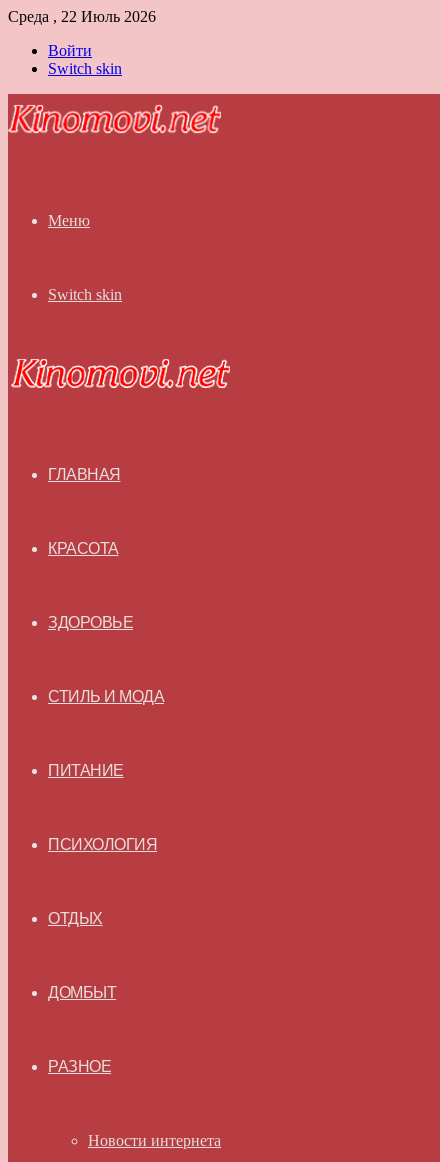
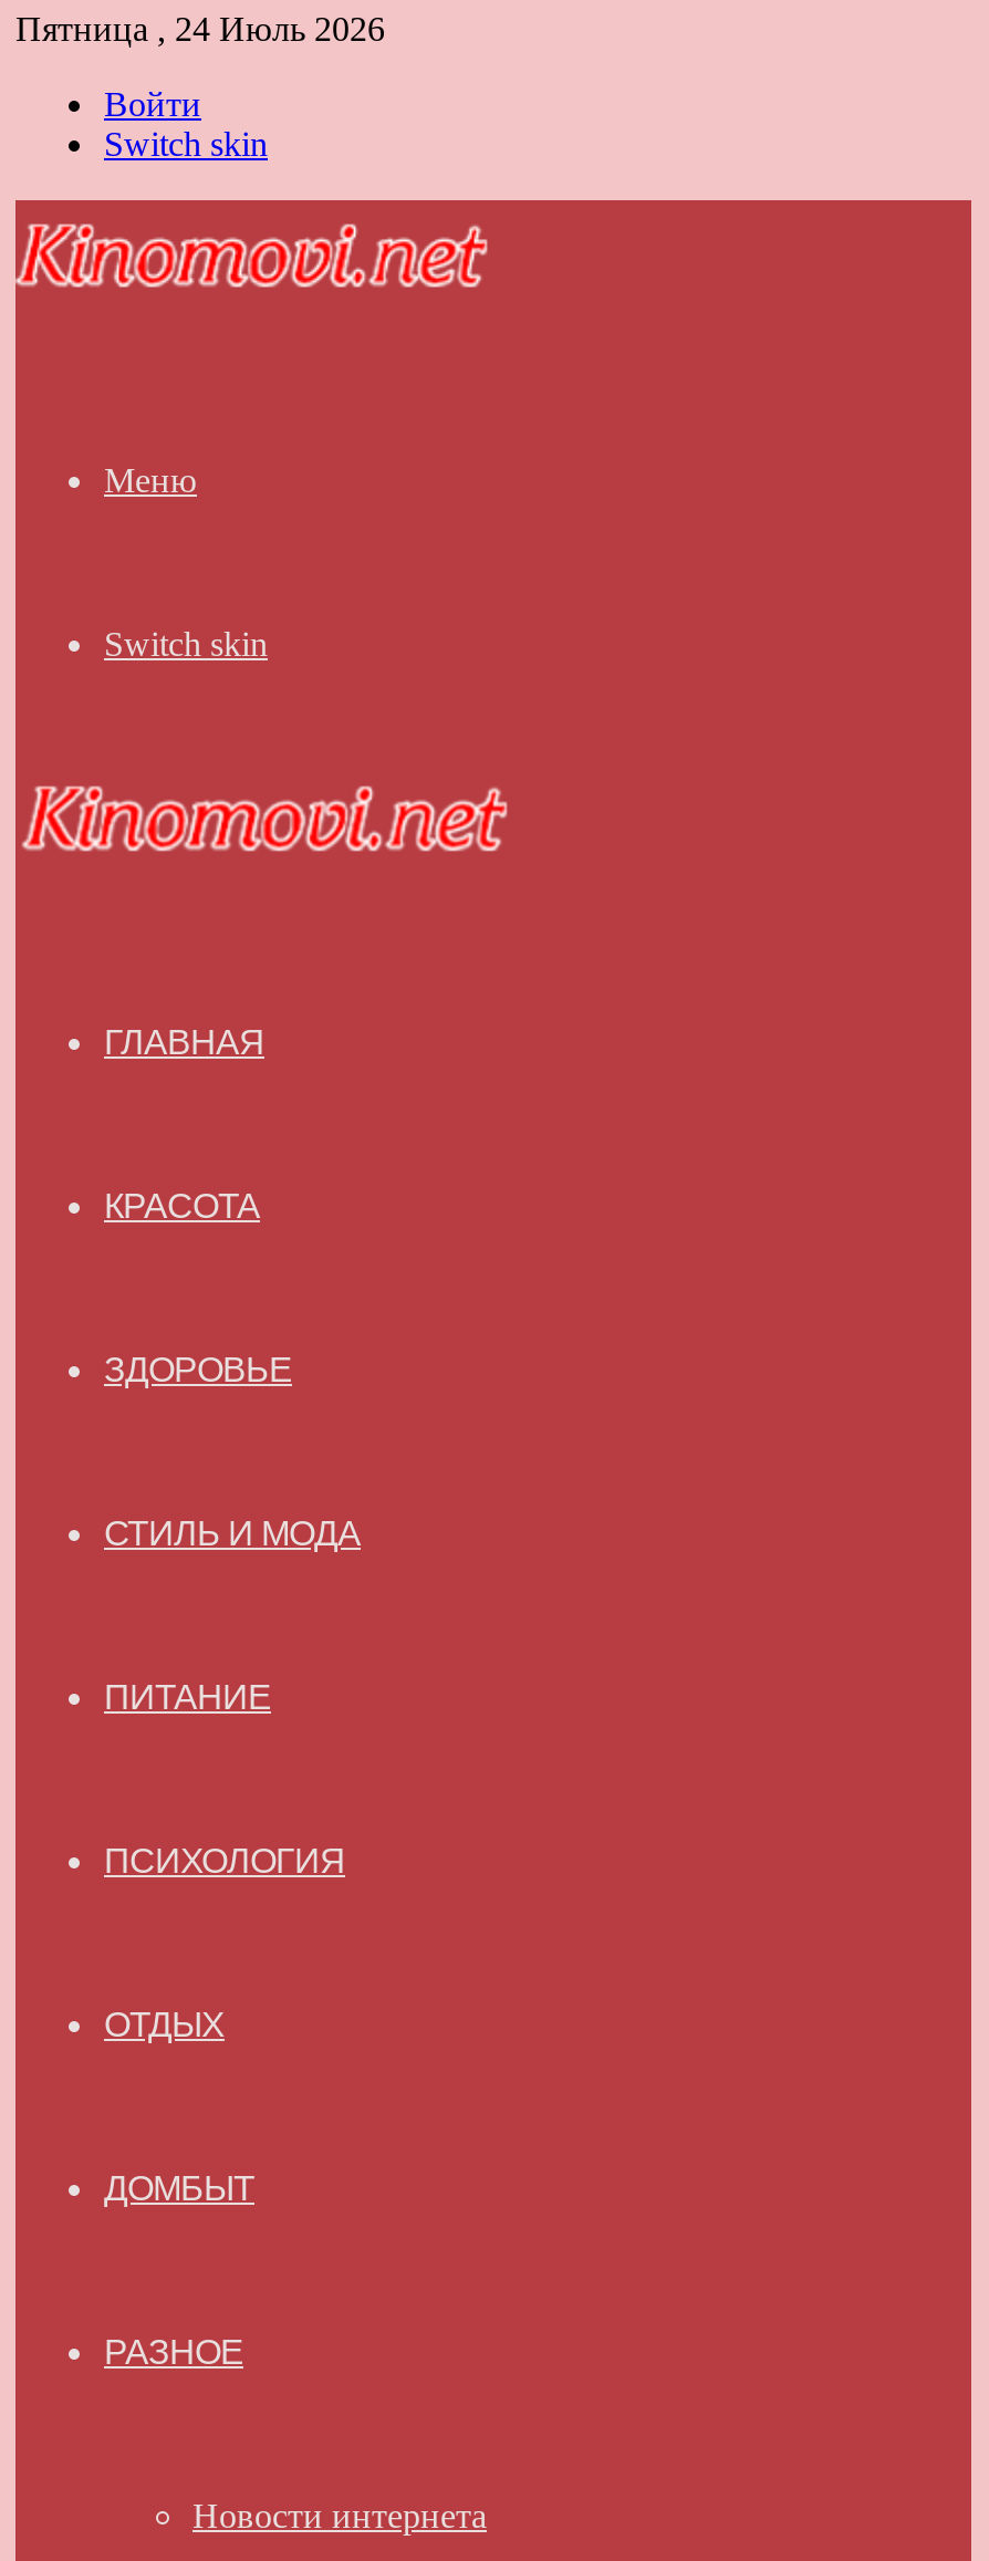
[8,8,156,25] Среда , 22 Июль 2026 -> [15,10,385,48] Пятница , 24 Июль 2026

